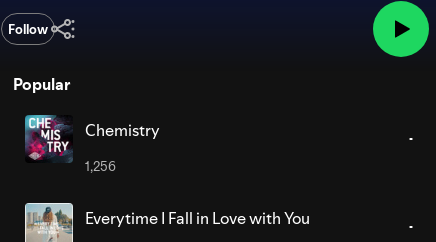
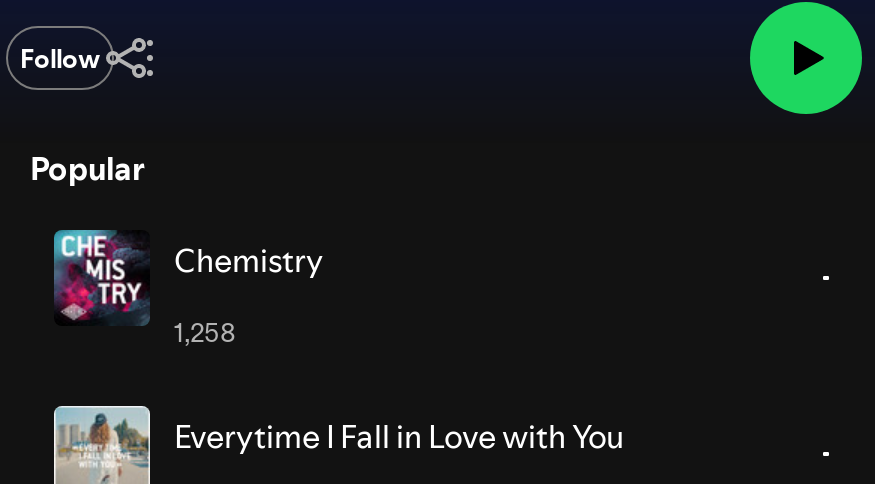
[85,157,116,175] 1,256 -> [174,314,236,350] 1,258

